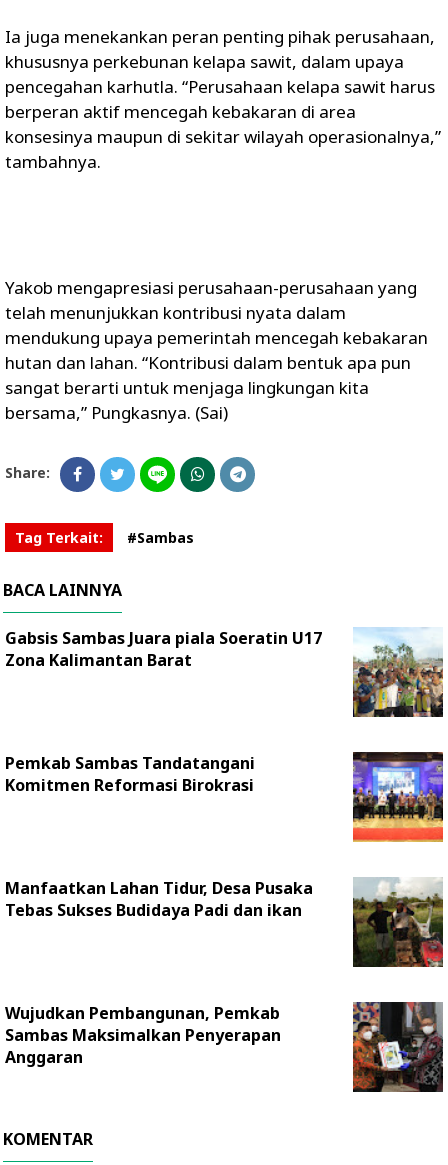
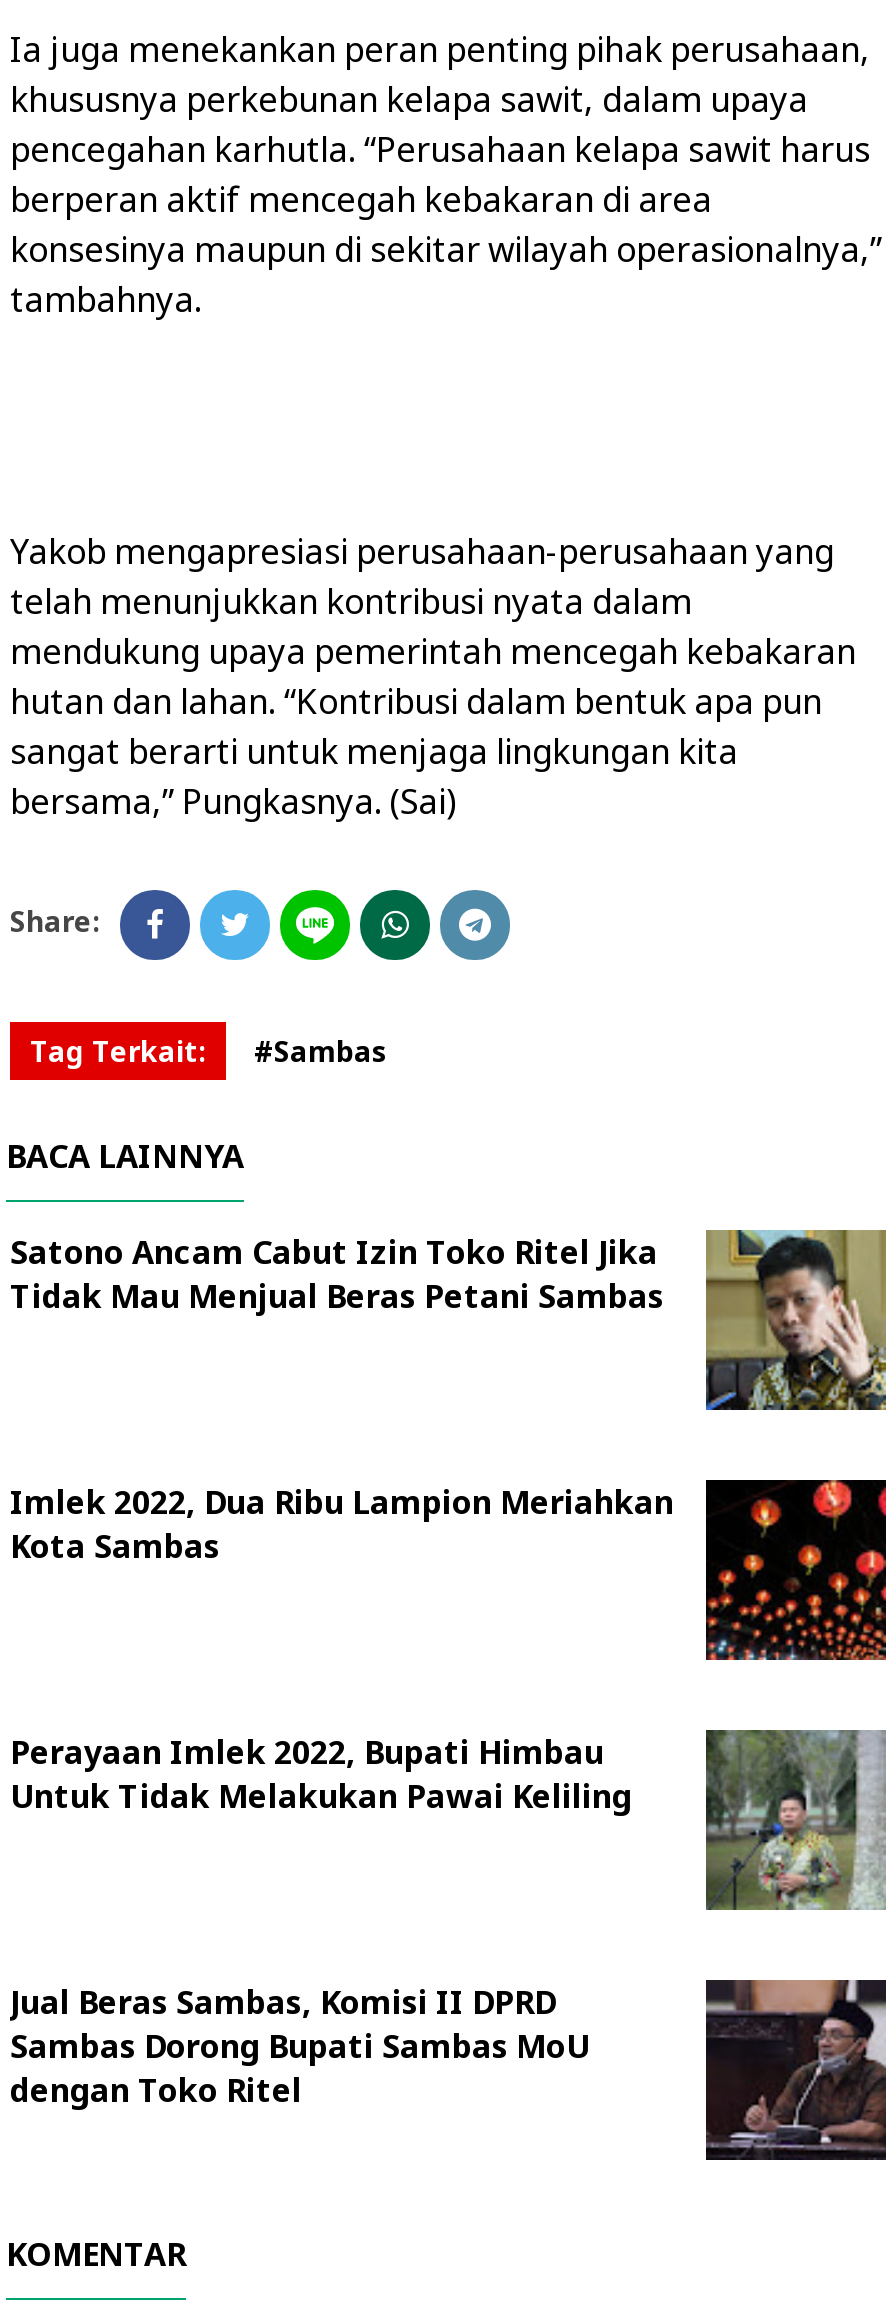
[5,627,443,718] [image] | Gabsis Sambas Juara piala Soeratin U17 | Zona Kalimantan Barat -> [10,1228,888,1412] [image] | Satono Ancam Cabut Izin Toko Ritel Jika | Tidak Mau Menjual Beras Petani Sambas
[5,752,255,796] Pemkab Sambas Tandatangani | Komitmen Reformasi Birokrasi -> [10,1480,674,1568] Imlek 2022, Dua Ribu Lampion Meriahkan | Kota Sambas
[352,751,444,843] [image] -> [704,1478,888,1662] [image]
[5,877,444,968] [image] | Manfaatkan Lahan Tidur, Desa Pusaka | Tebas Sukses Budidaya Padi dan ikan -> [10,1728,886,1912] [image] | Perayaan Imlek 2022, Bupati Himbau | Untuk Tidak Melakukan Pawai Keliling
[5,1002,281,1068] Wujudkan Pembangunan, Pemkab | Sambas Maksimalkan Penyerapan | Anggaran -> [10,1980,590,2112] Jual Beras Sambas, Komisi II DPRD | Sambas Dorong Bupati Sambas MoU | dengan Toko Ritel
[352,1001,443,1093] [image] -> [704,1978,886,2162] [image]

